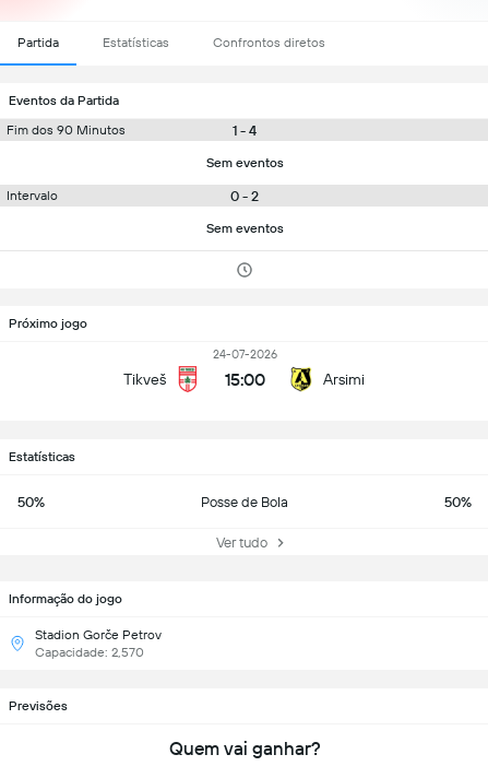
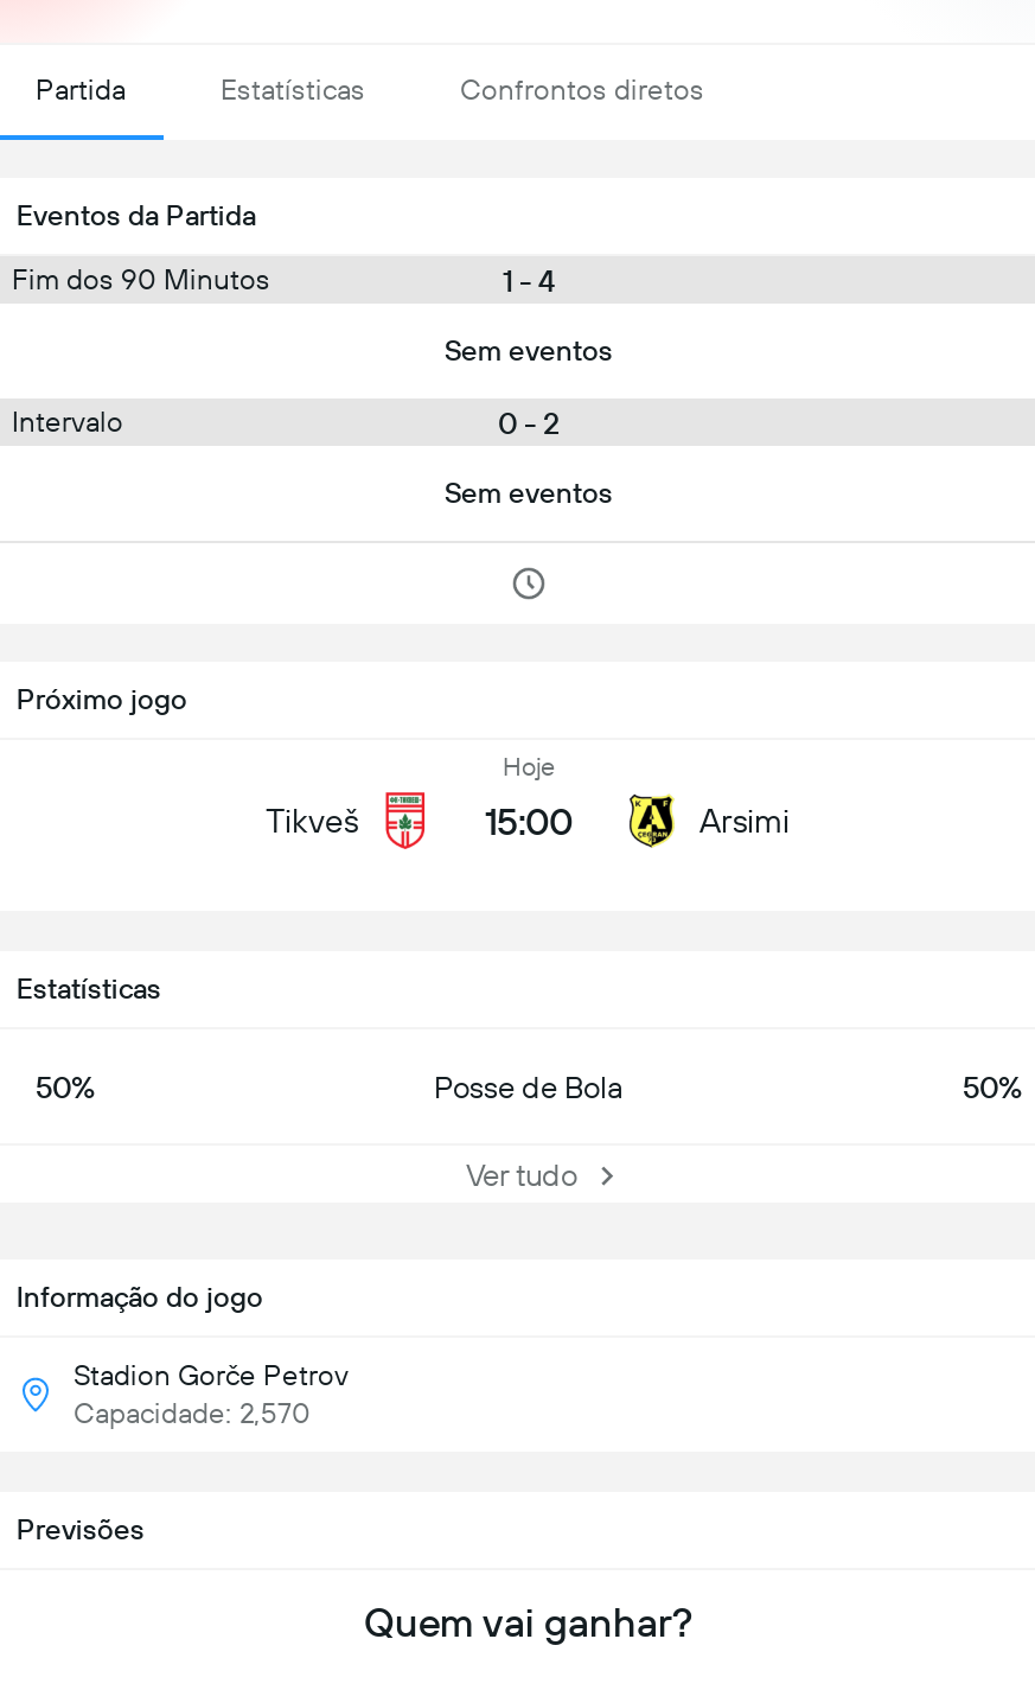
[212,347,277,361] 24-07-2026 -> [503,751,555,782] Hoje

